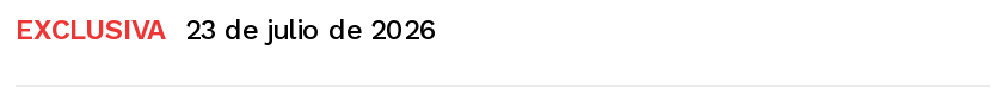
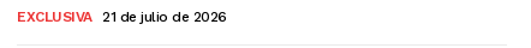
[16,13,437,47] EXCLUSIVA 23 de julio de 2026 -> [17,8,226,25] EXCLUSIVA 21 de julio de 2026

